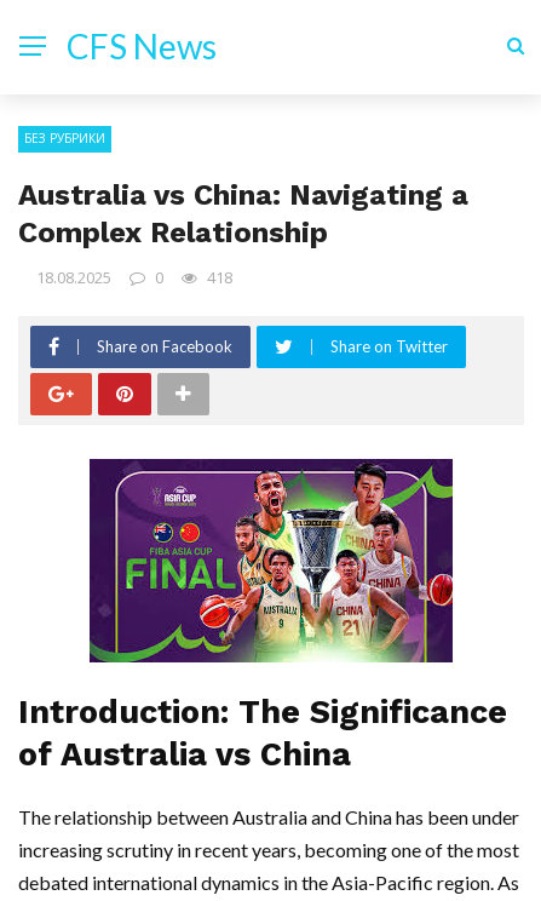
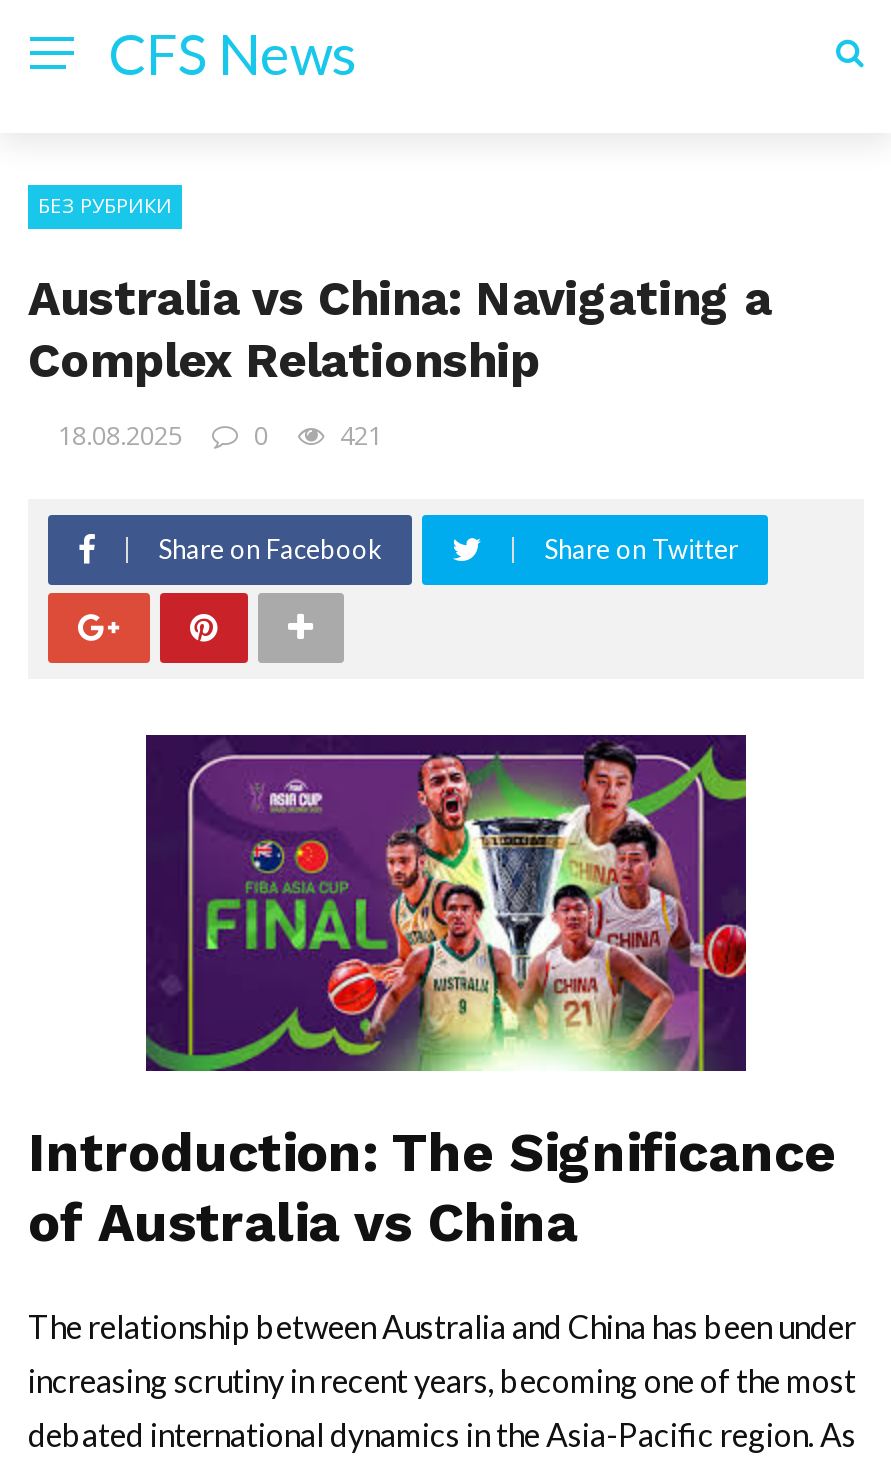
[36,266,232,288] 18.08.2025 0 418 -> [58,417,382,453] 18.08.2025 0 421

